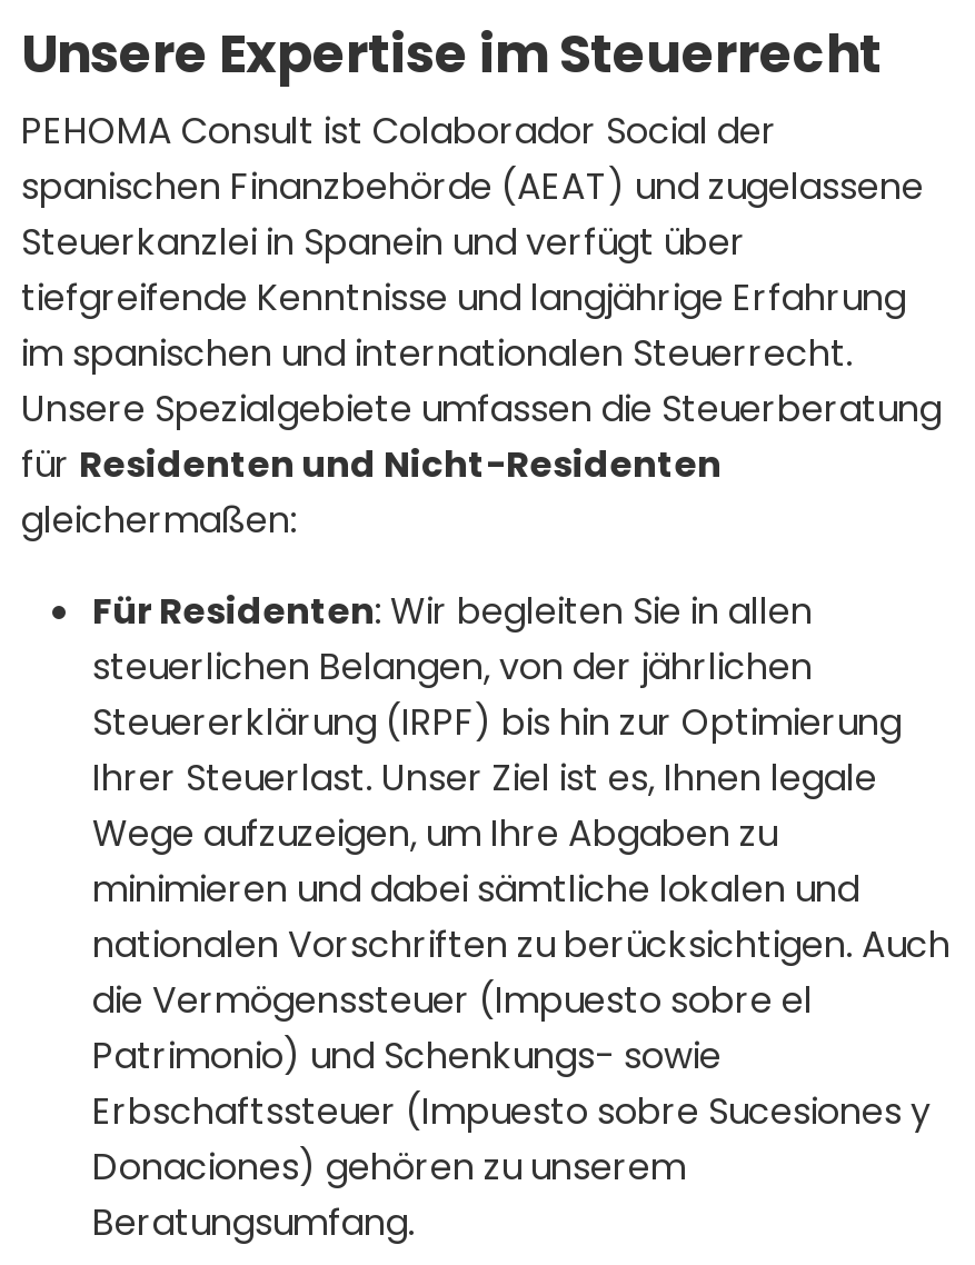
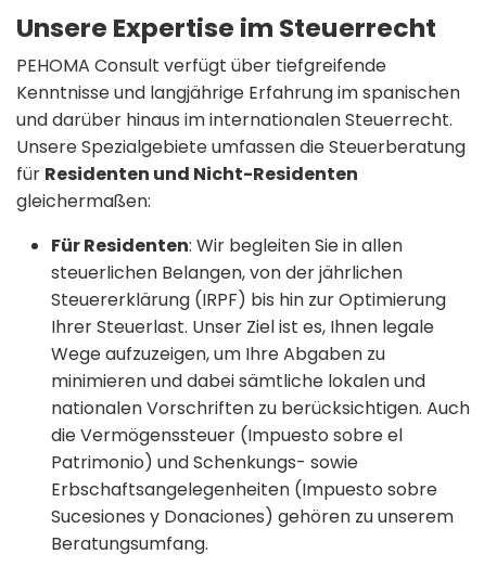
[21,106,924,379] PEHOMA Consult ist Colaborador Social der | spanischen Finanzbehörde (AEAT) und zugelassene | Steuerkanzlei in Spanein und verfügt über | tiefgreifende Kenntnisse und langjährige Erfahrung | im spanischen und internationalen Steuerrecht. -> [16,53,460,132] PEHOMA Consult verfügt über tiefgreifende | Kenntnisse und langjährige Erfahrung im spanischen | und darüber hinaus im internationalen Steuerrecht.
[92,1086,931,1193] Erbschaftssteuer (Impuesto sobre Sucesiones y | Donaciones) gehören zu unserem -> [51,477,454,529] Erbschaftsangelegenheiten (Impuesto sobre | Sucesiones y Donaciones) gehören zu unserem

